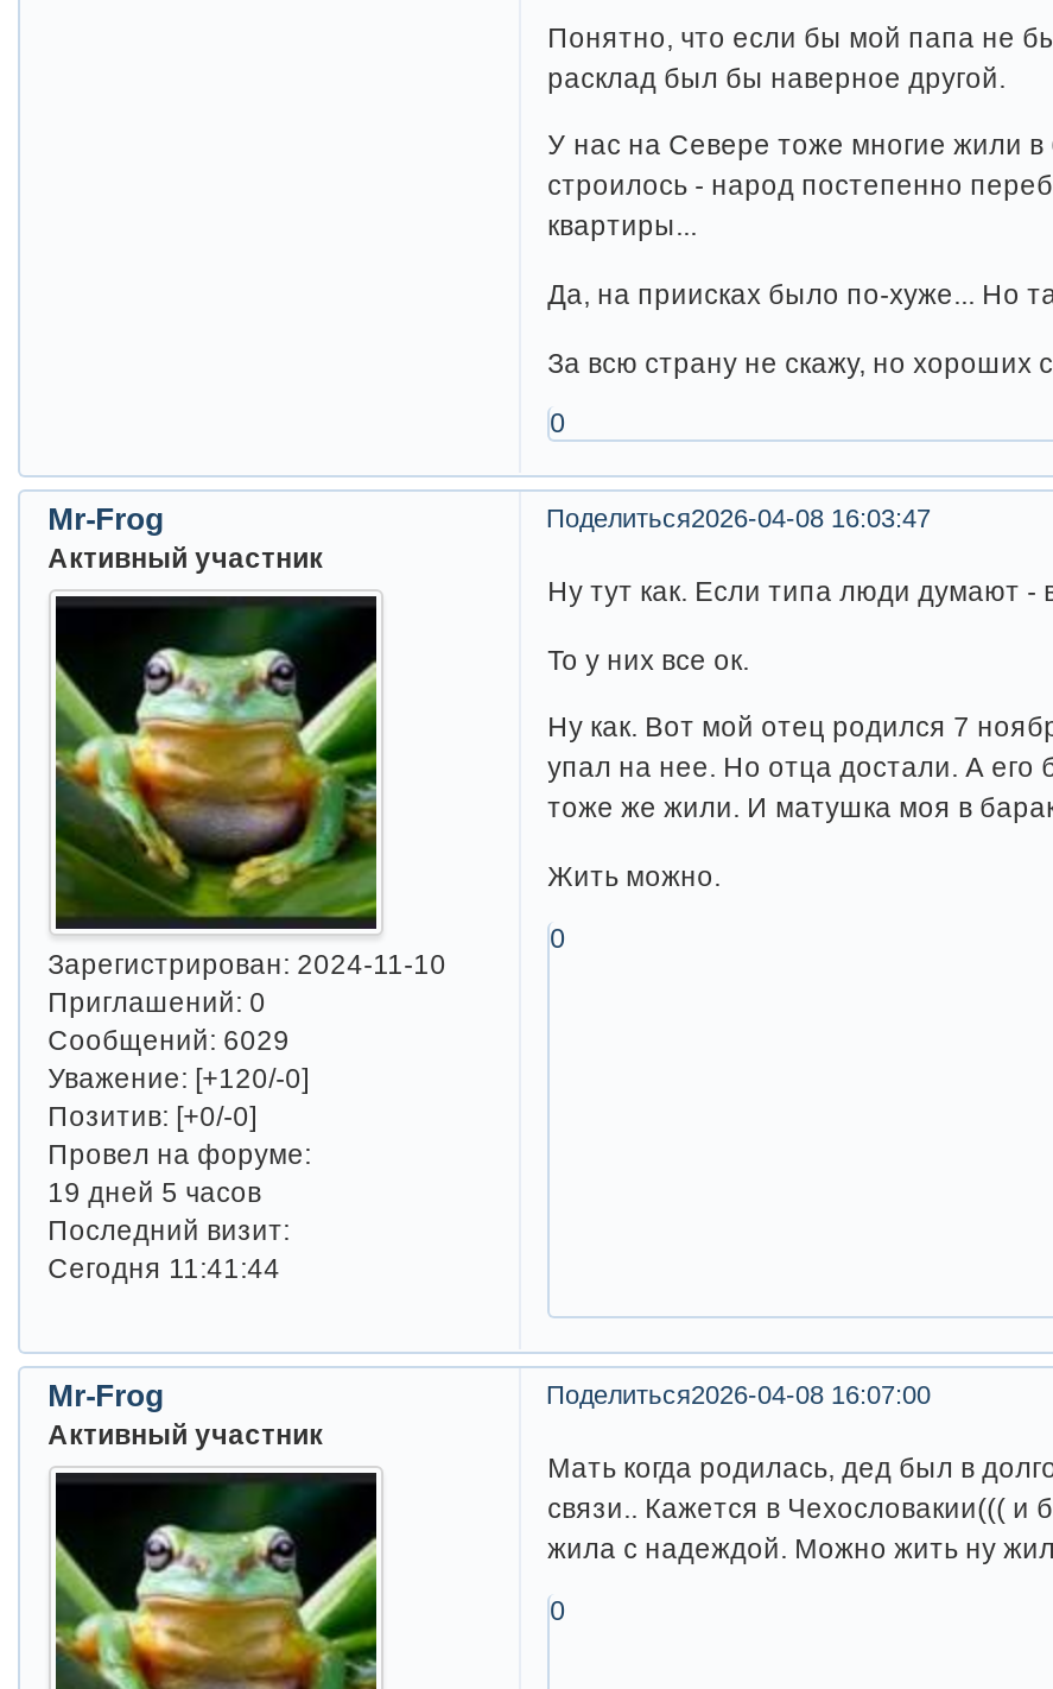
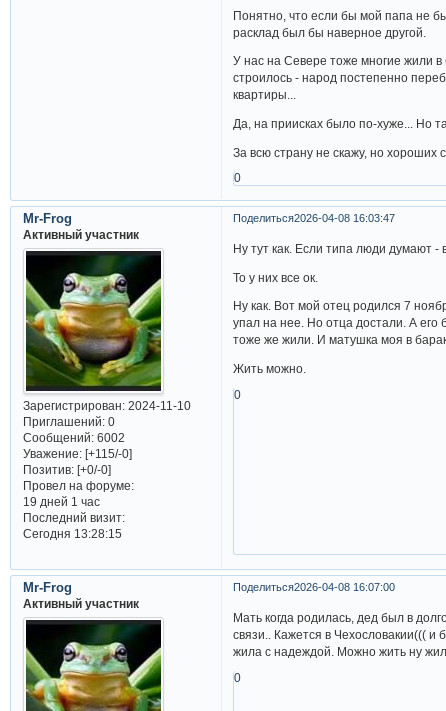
[48,1023,290,1054] Сообщений: 6029 -> [23,431,125,444] Сообщений: 6002
[48,1061,309,1092] Уважение: [+120/-0] -> [23,447,132,460] Уважение: [+115/-0]
[48,1175,261,1206] 19 дней 5 часов -> [23,495,100,508] 19 дней 1 час
[48,1251,280,1282] Сегодня 11:41:44 -> [23,527,122,540] Сегодня 13:28:15

